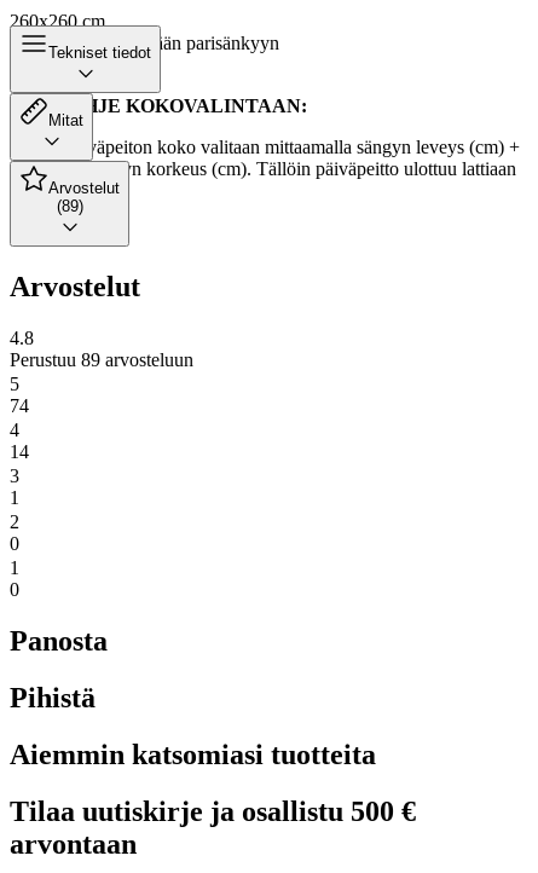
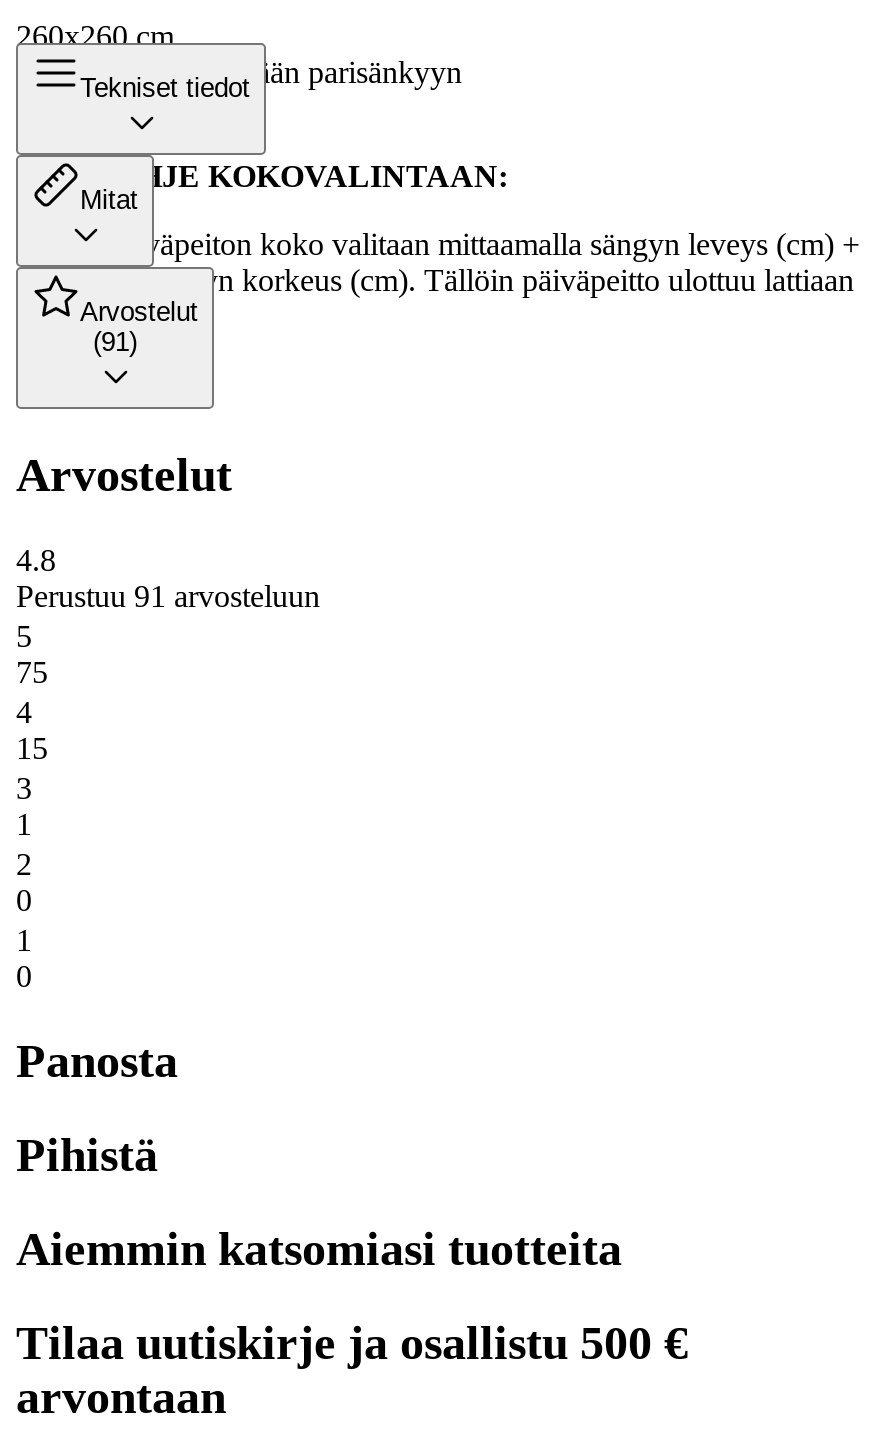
[56,197,83,216] (89) -> [93,328,137,358] (91)
[10,350,193,370] Perustuu 89 arvosteluun -> [16,579,320,613] Perustuu 91 arvosteluun
[10,396,29,416] 74 -> [16,655,48,689] 75
[10,442,29,462] 14 -> [16,731,48,765] 15

